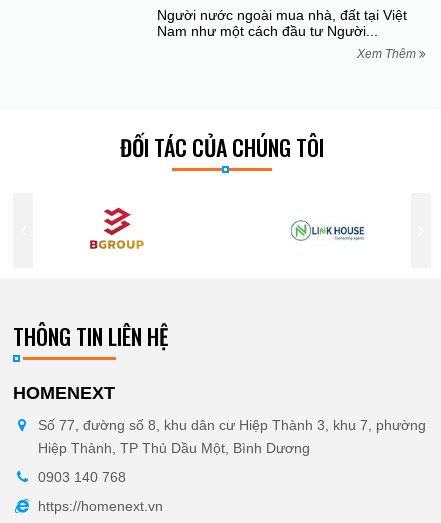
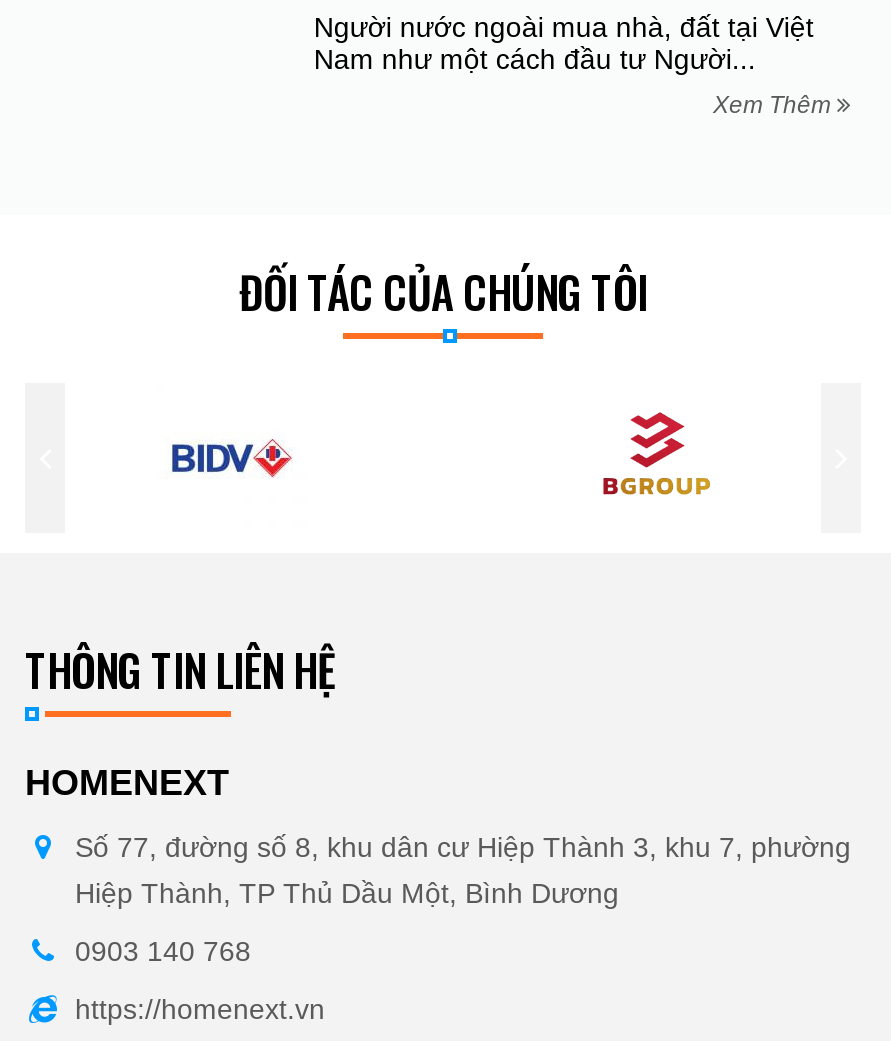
[86,207,146,250] [image] -> [169,413,293,495] [image]
[290,208,365,249] [image] -> [581,411,727,497] [image]

